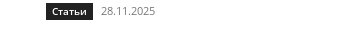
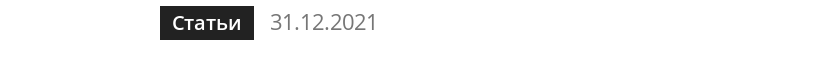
[52,3,155,18] Статьи 28.11.2025 -> [172,6,378,36] Статьи 31.12.2021

